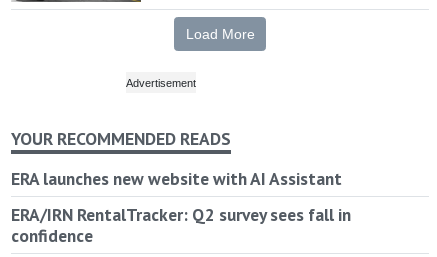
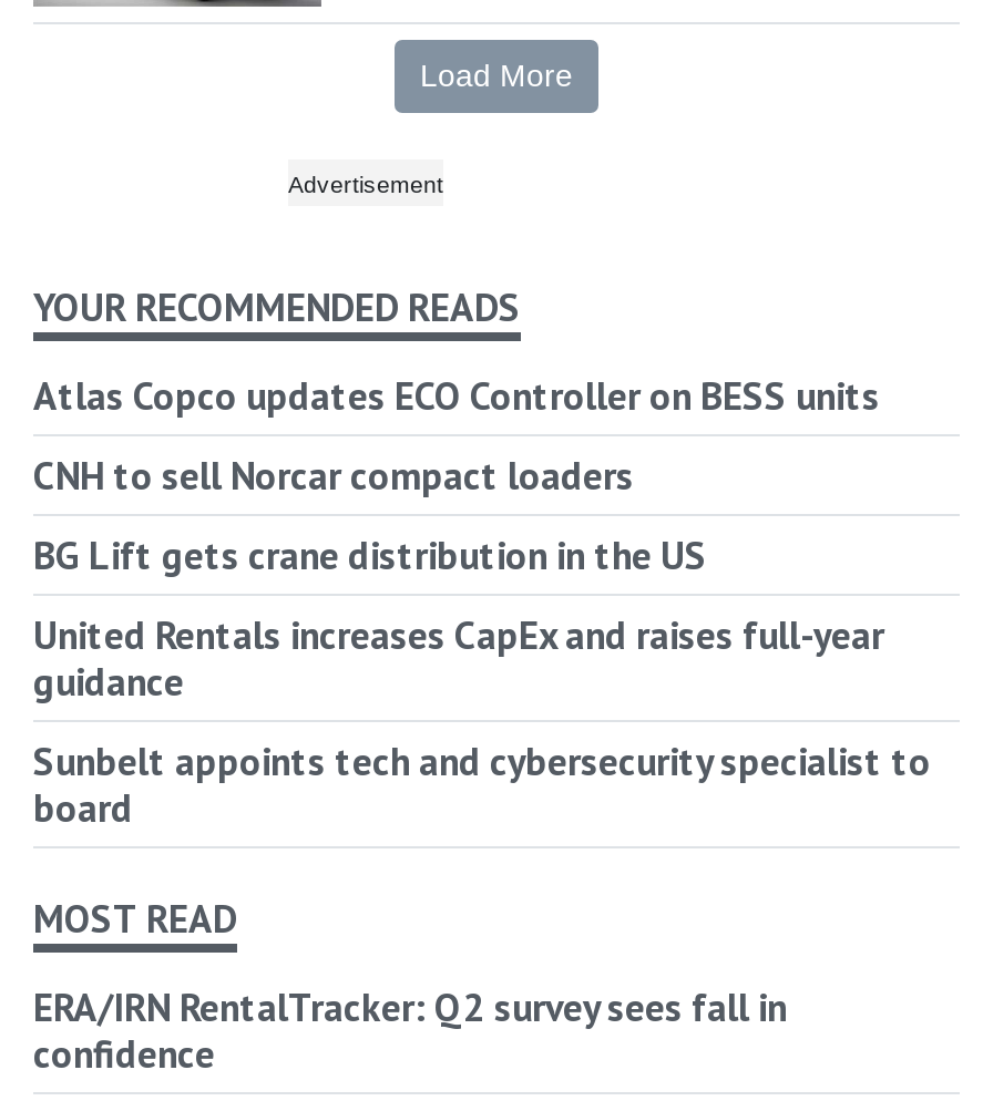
[11,167,342,190] ERA launches new website with AI Assistant -> [33,370,931,943] Atlas Copco updates ECO Controller on BESS units | CNH to sell Norcar compact loaders | BG Lift gets crane distribution in the US | United Rentals increases CapEx and raises full-year | guidance | Sunbelt appoints tech and cybersecurity specialist to | board | MOST READ

